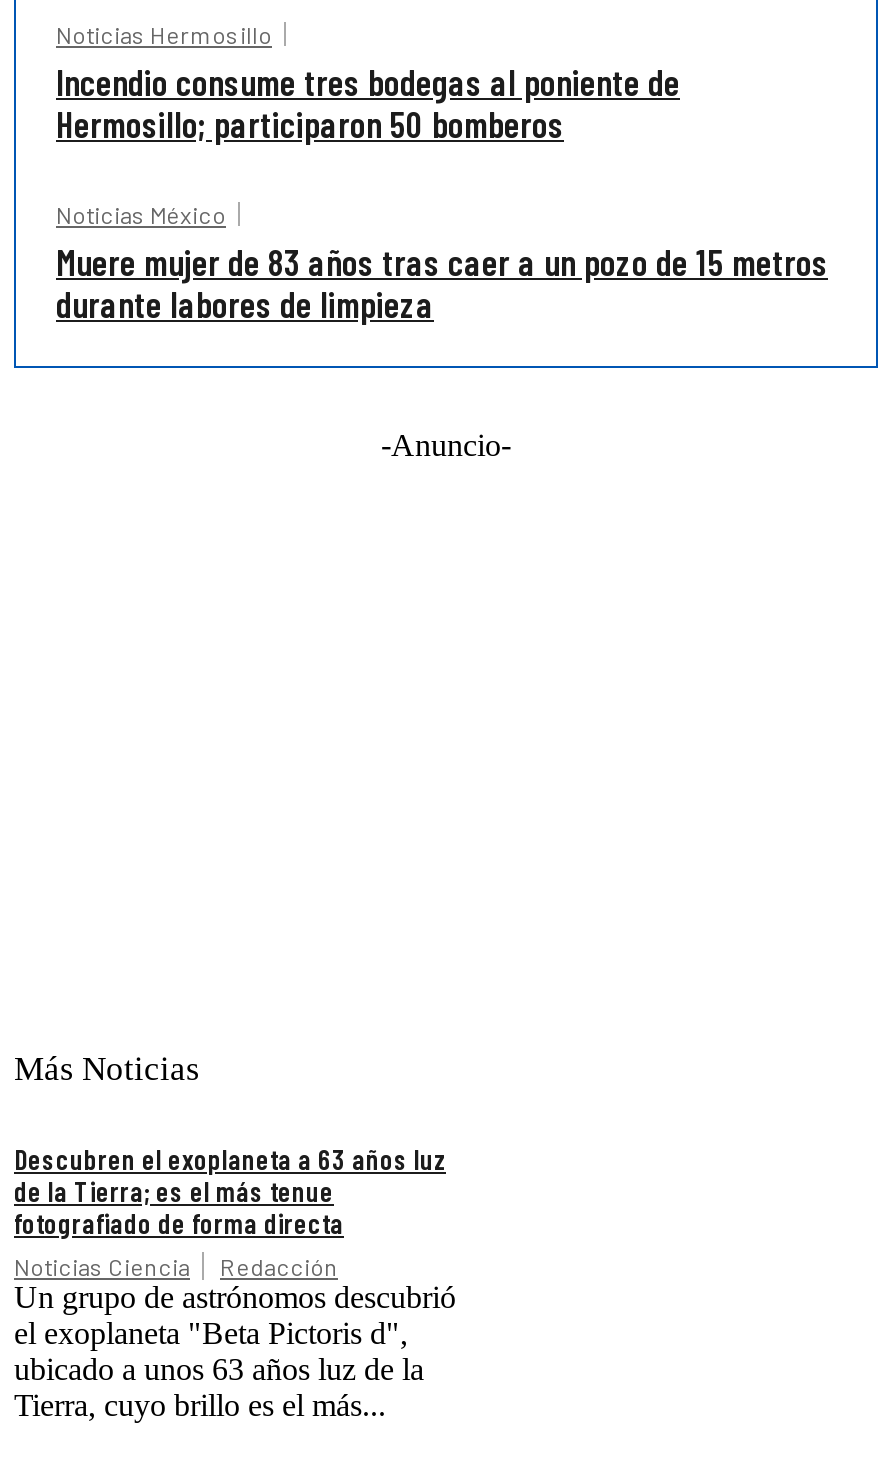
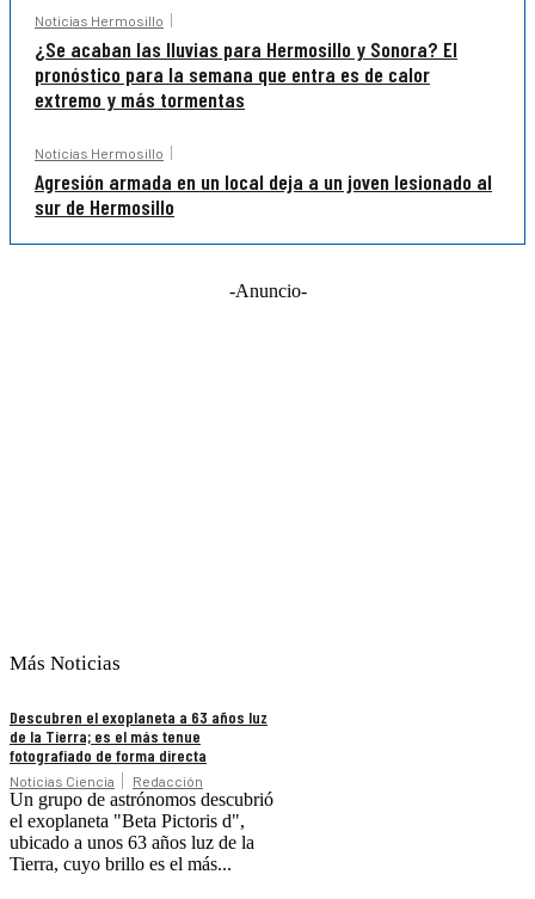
[56,60,680,146] Incendio consume tres bodegas al poniente de | Hermosillo; participaron 50 bomberos -> [35,36,457,112] ¿Se acaban las lluvias para Hermosillo y Sonora? El | pronóstico para la semana que entra es de calor | extremo y más tormentas
[56,200,828,326] Noticias México | Muere mujer de 83 años tras caer a un pozo de 15 metros | durante labores de limpieza -> [35,145,492,220] Noticias Hermosillo | Agresión armada en un local deja a un joven lesionado al | sur de Hermosillo

